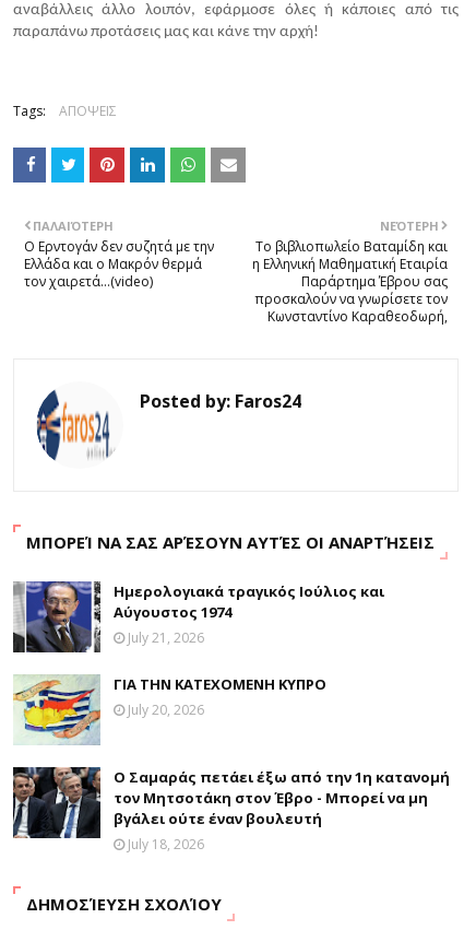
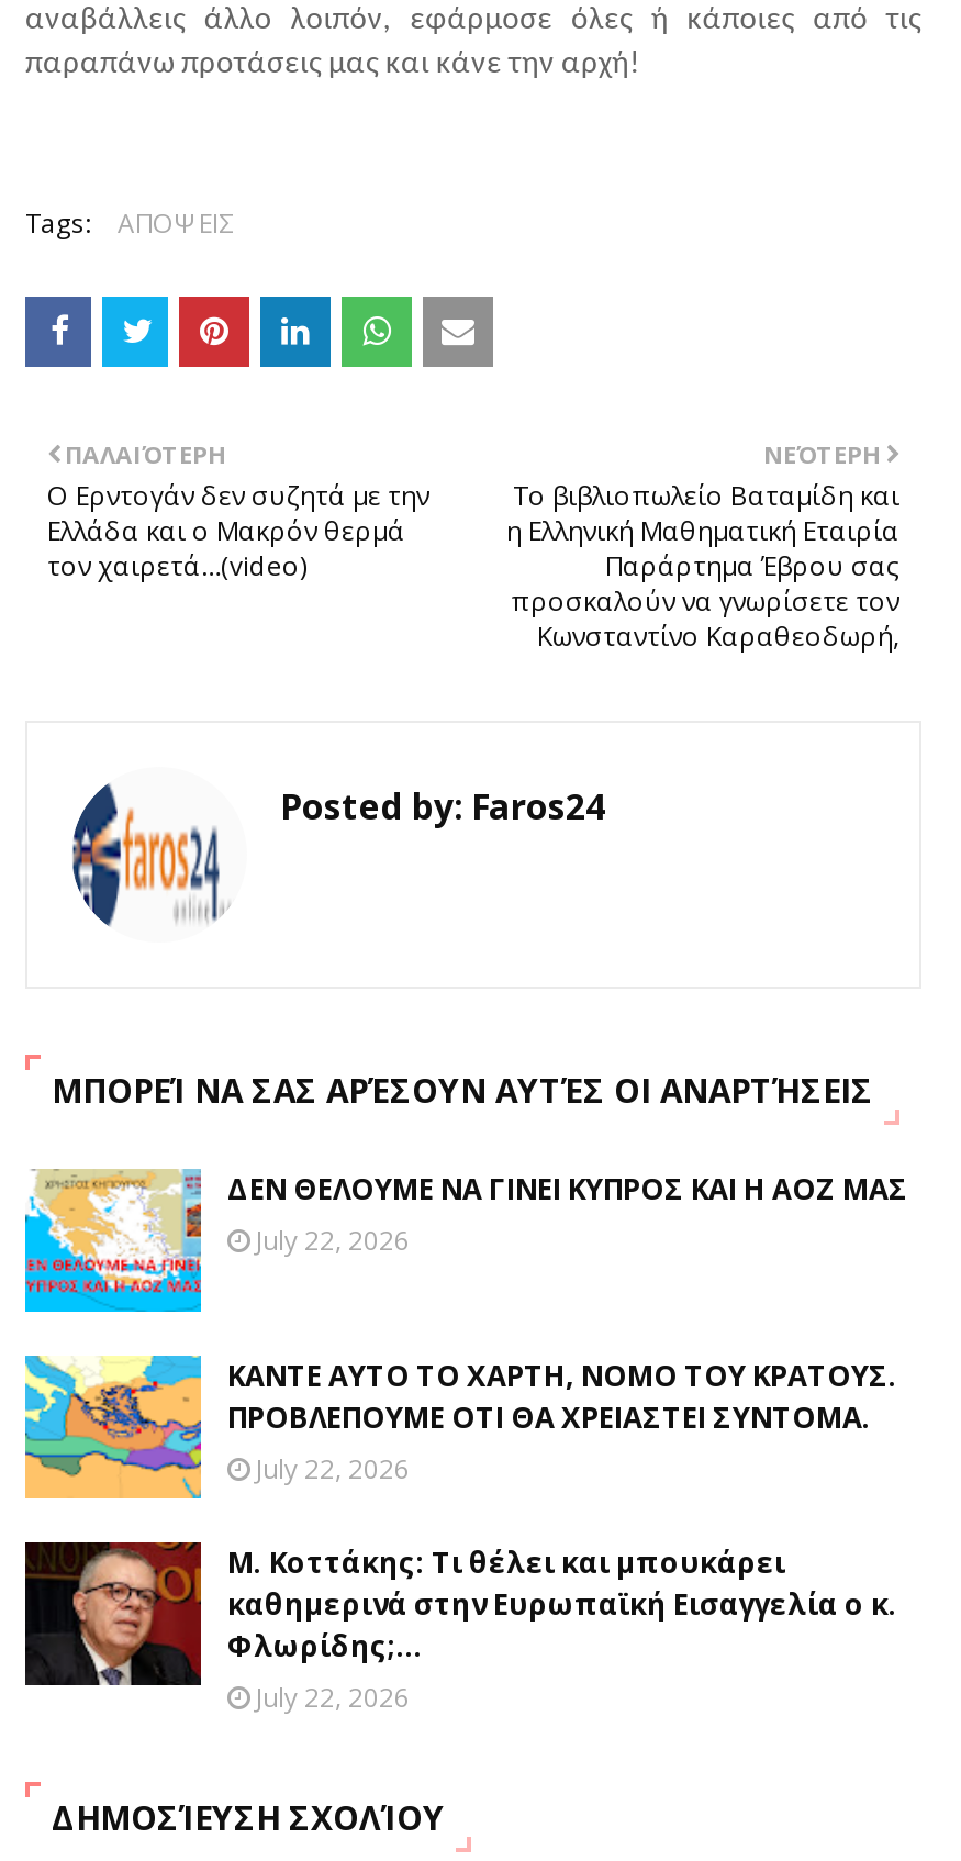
[12,580,384,654] [image] | Ημερολογιακά τραγικός Ιούλιος και | Αύγουστος 1974 | July 21, 2026 -> [23,1169,908,1314] [image] | ΔΕΝ ΘΕΛΟΥΜΕ ΝΑ ΓΙΝΕΙ ΚΥΠΡΟΣ ΚΑΙ Η ΑΟΖ ΜΑΣ | July 22, 2026
[12,674,326,745] [image] | ΓΙΑ ΤΗΝ ΚΑΤΕΧΟΜΕΝΗ ΚΥΠΡΟ | July 20, 2026 -> [23,1353,897,1501] [image] | ΚΑΝΤΕ ΑΥΤΟ ΤΟ ΧΑΡΤΗ, ΝΟΜΟ ΤΟΥ ΚΡΑΤΟΥΣ. | ΠΡΟΒΛΕΠΟΥΜΕ ΟΤΙ ΘΑ ΧΡΕΙΑΣΤΕΙ ΣΥΝΤΟΜΑ. | July 22, 2026
[12,766,450,854] [image] | Ο Σαμαράς πετάει έξω από την 1η κατανομή | τον Μητσοτάκη στον Έβρο - Μπορεί να μη | βγάλει ούτε έναν βουλευτή | July 18, 2026 -> [23,1540,897,1716] [image] | Μ. Κοττάκης: Τι θέλει και μπουκάρει | καθημερινά στην Ευρωπαϊκή Εισαγγελία ο κ. | Φλωρίδης;... | July 22, 2026

